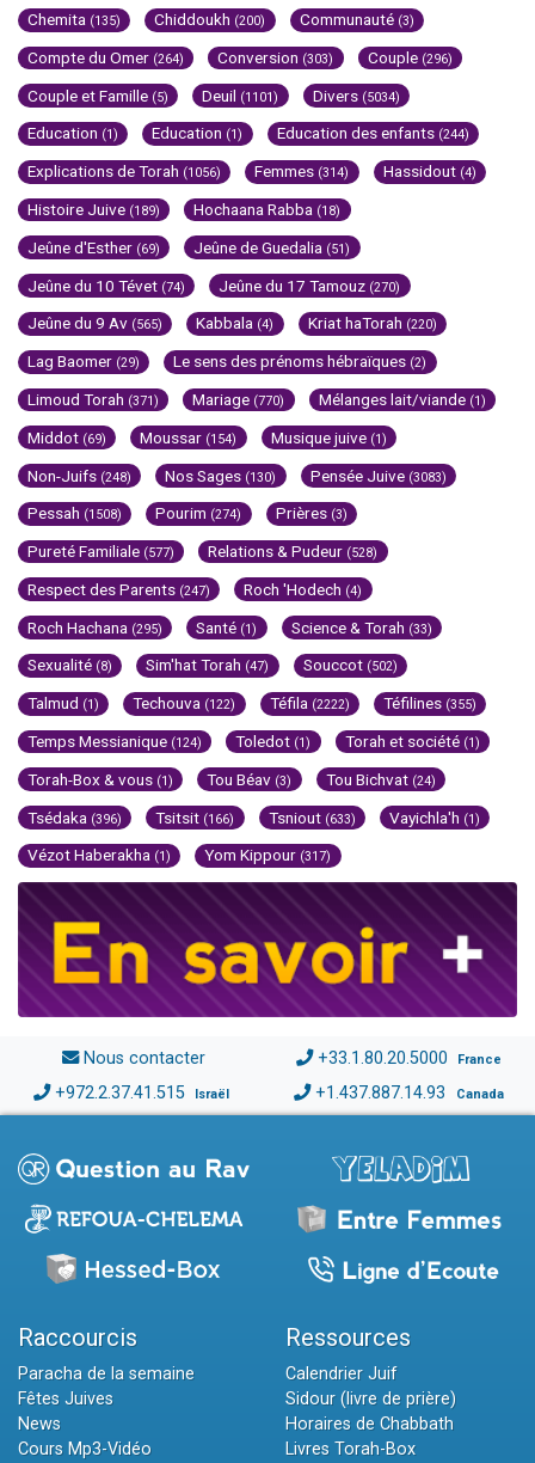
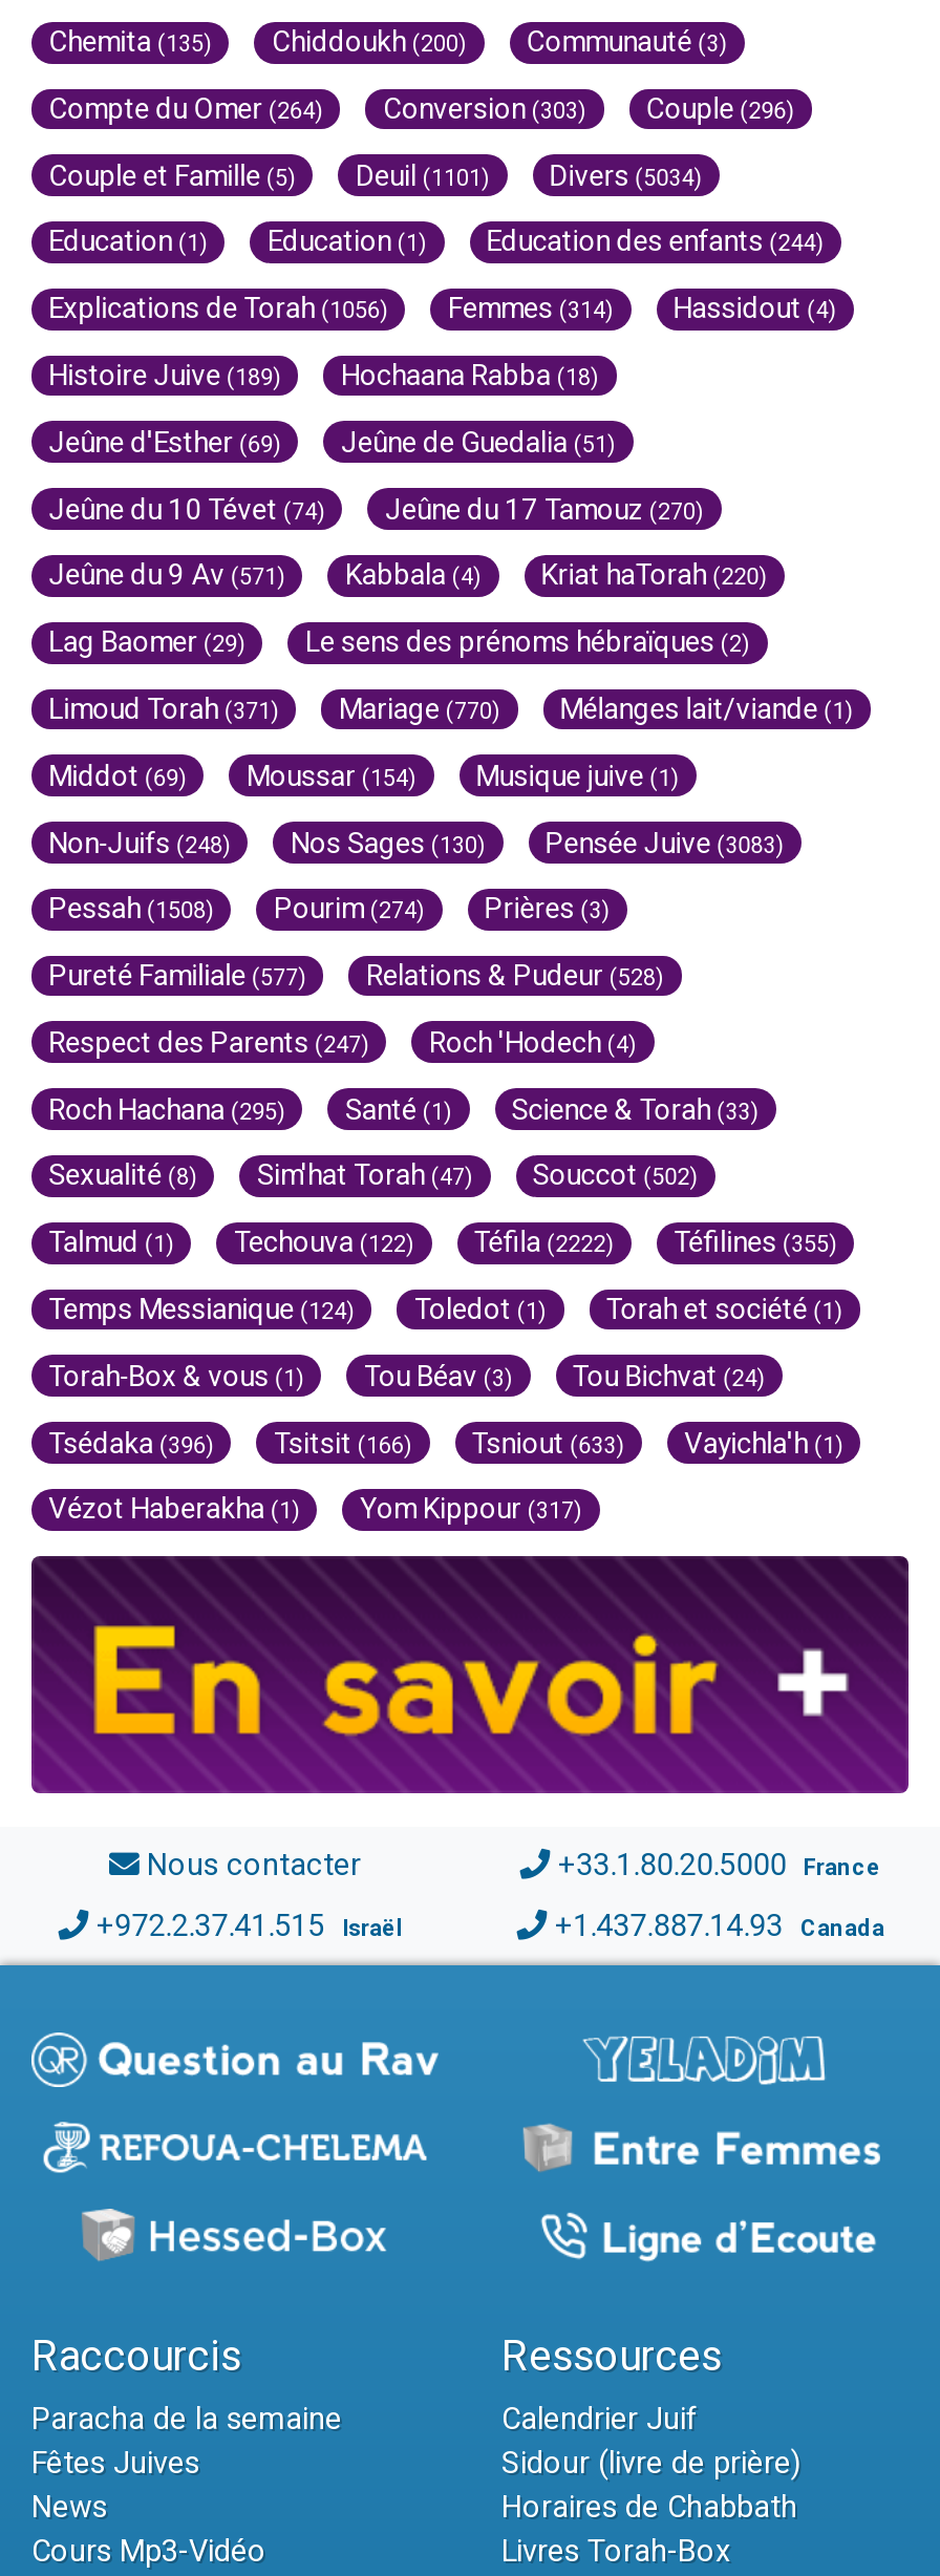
[28,314,437,333] Jeûne du 9 Av (565) Kabbala (4) Kriat haTorah (220) -> [49,558,768,592] Jeûne du 9 Av (571) Kabbala (4) Kriat haTorah (220)

